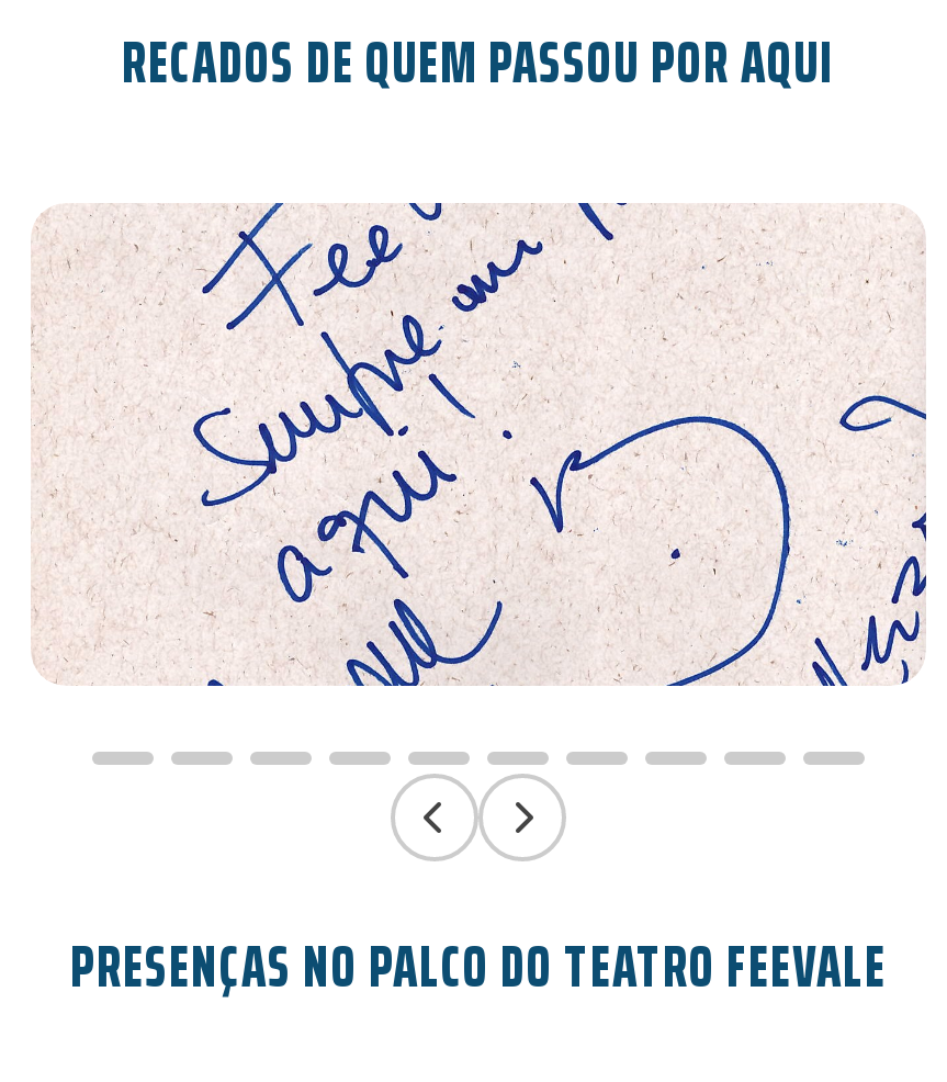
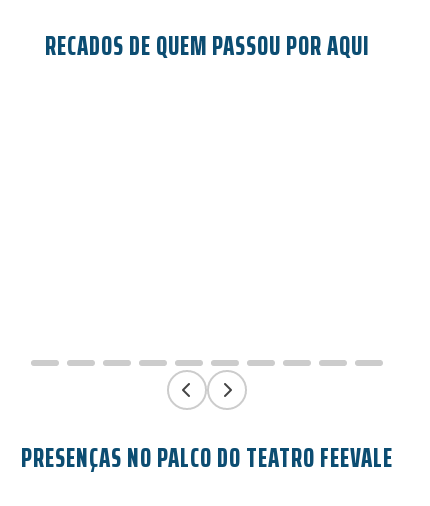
[31,201,928,688] [image] -> none

